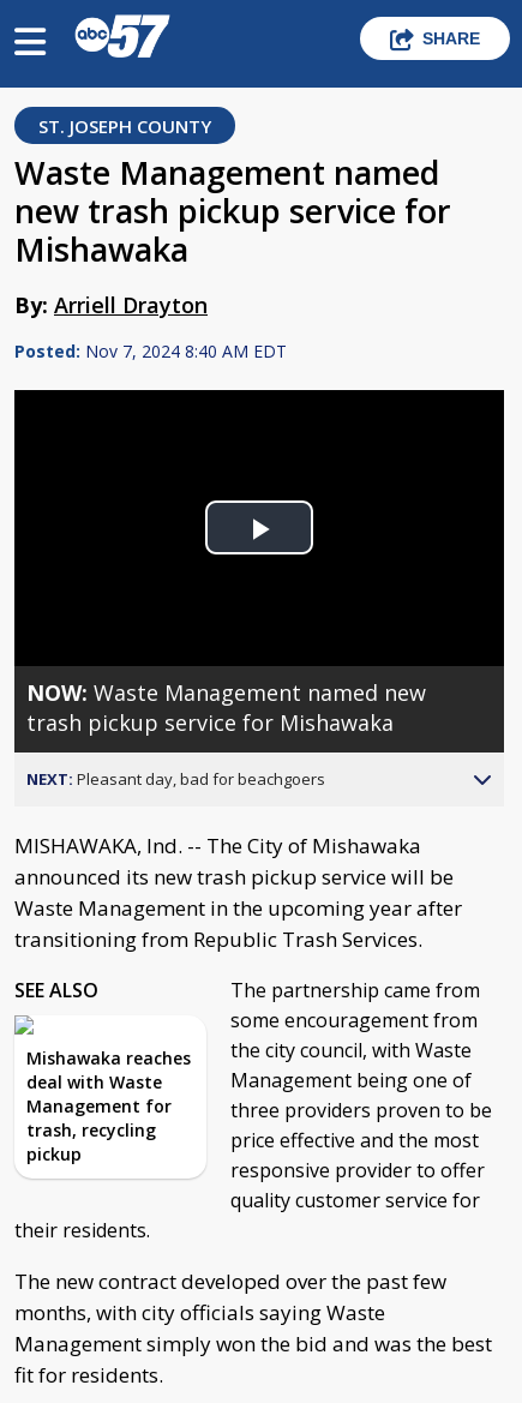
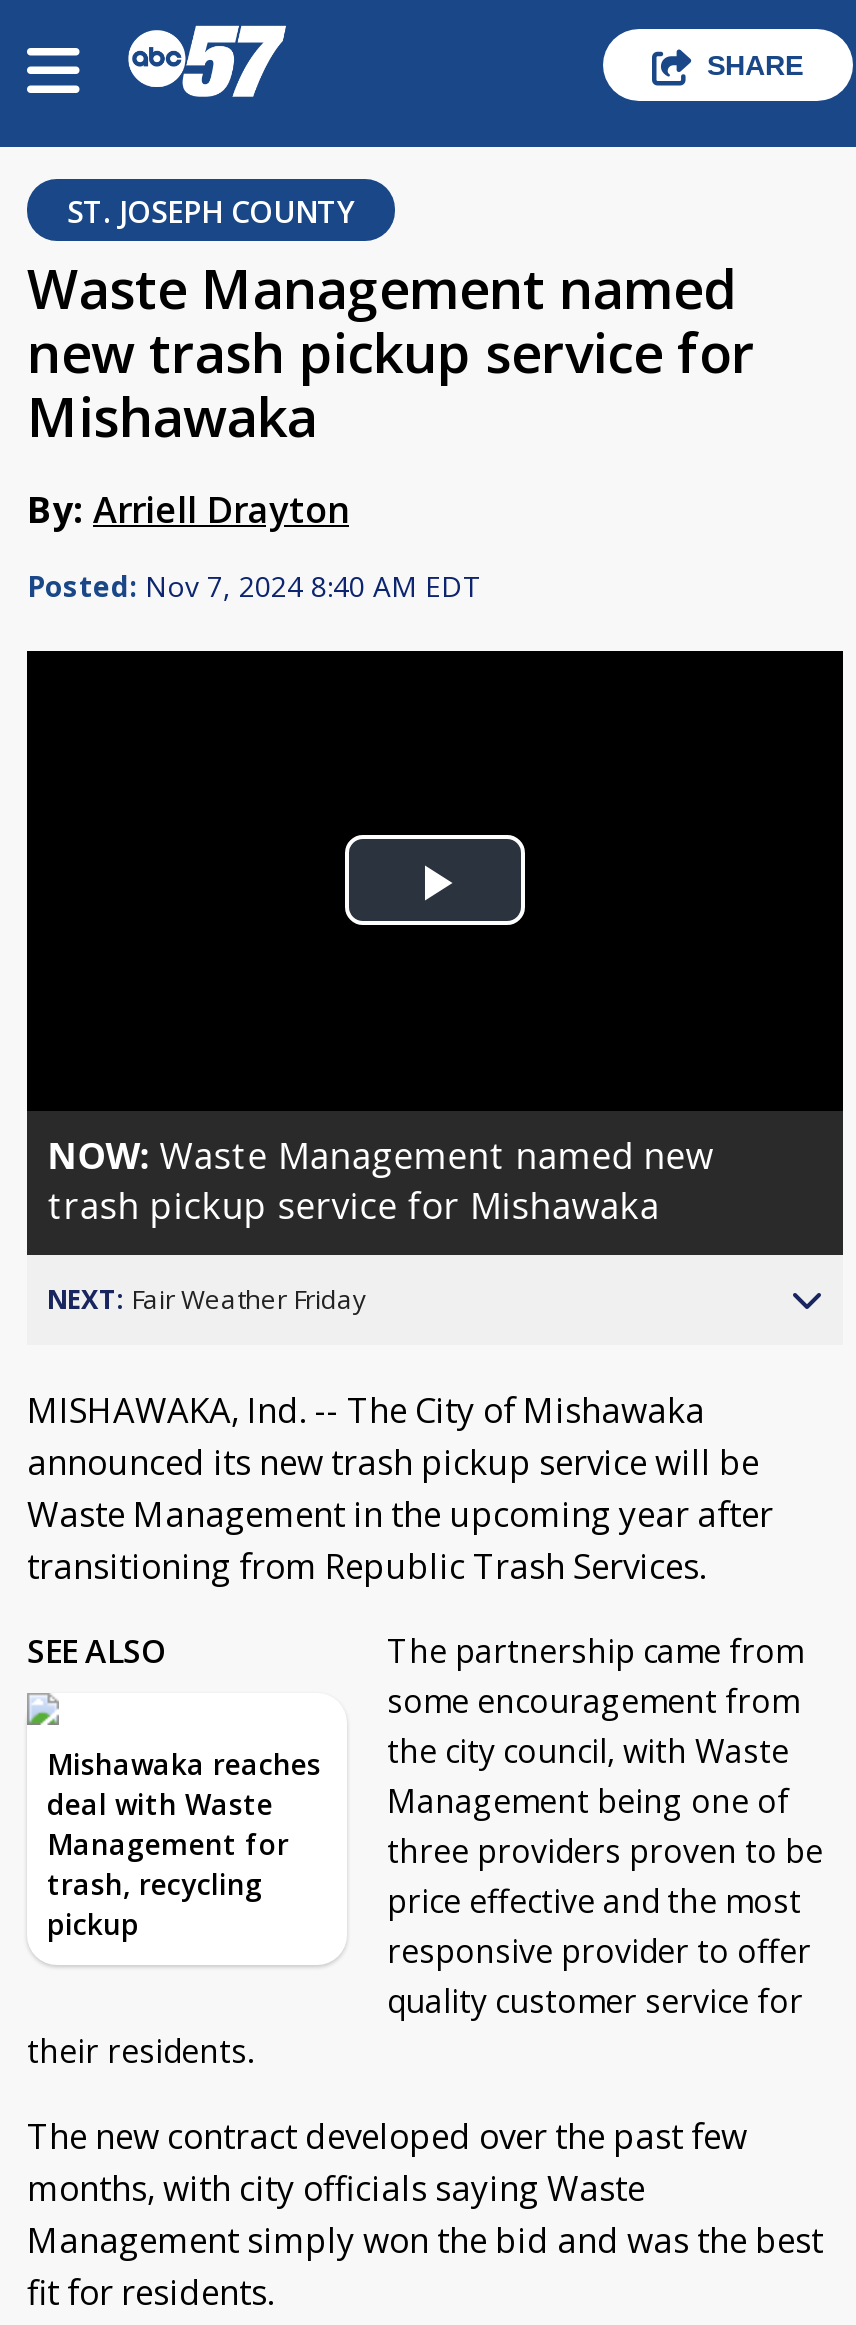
[26,768,325,790] NEXT: Pleasant day, bad for beachgoers -> [47,1281,367,1317] NEXT: Fair Weather Friday

